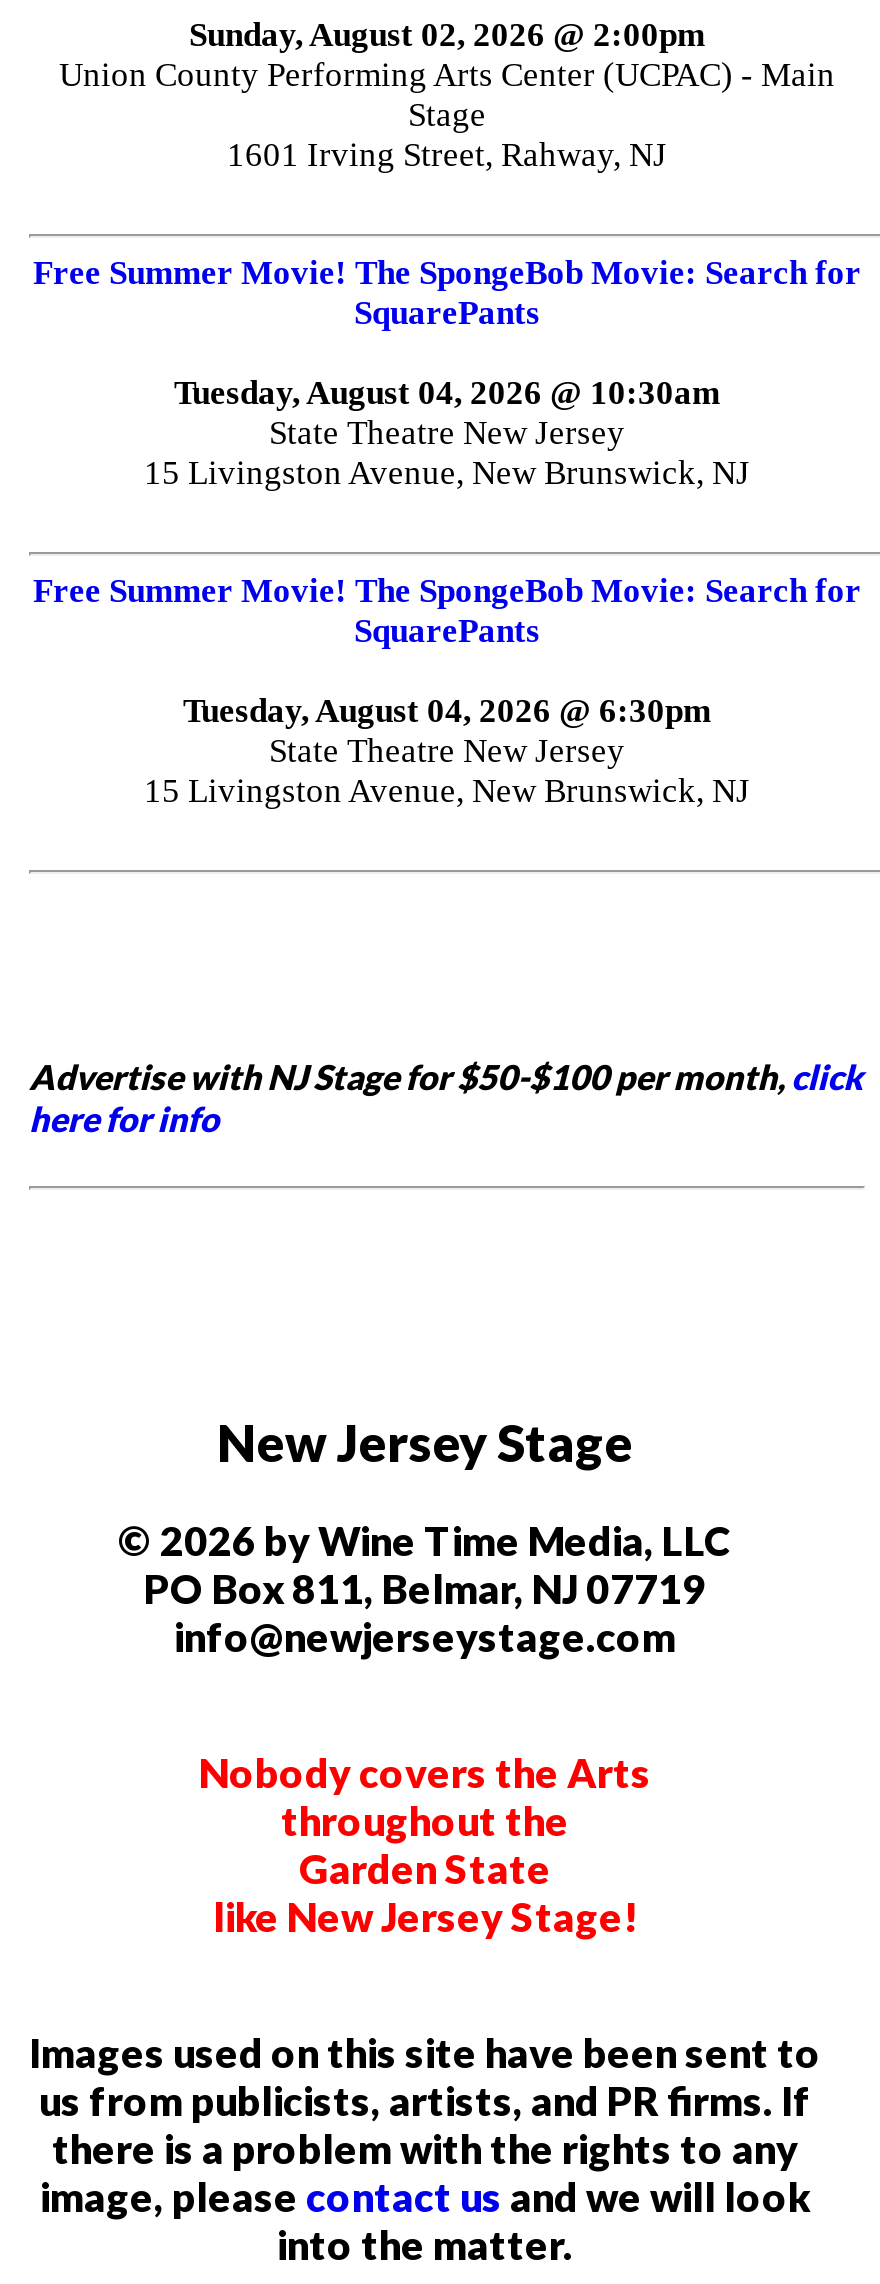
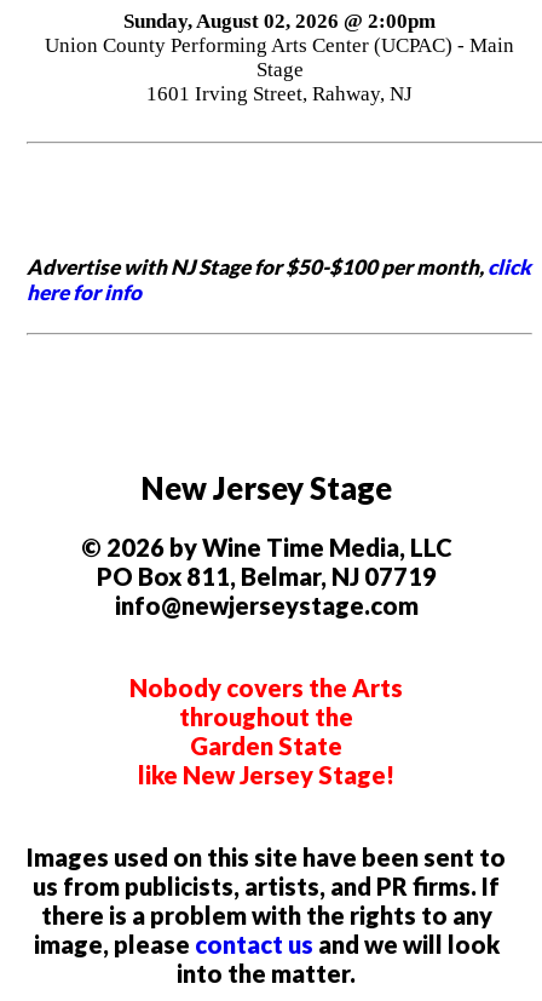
[33,255,861,811] Free Summer Movie! The SpongeBob Movie: Search for | SquarePants | Tuesday, August 04, 2026 @ 10:30am | State Theatre New Jersey | 15 Livingston Avenue, New Brunswick, NJ | Free Summer Movie! The SpongeBob Movie: Search for | SquarePants | Tuesday, August 04, 2026 @ 6:30pm | State Theatre New Jersey | 15 Livingston Avenue, New Brunswick, NJ -> none

